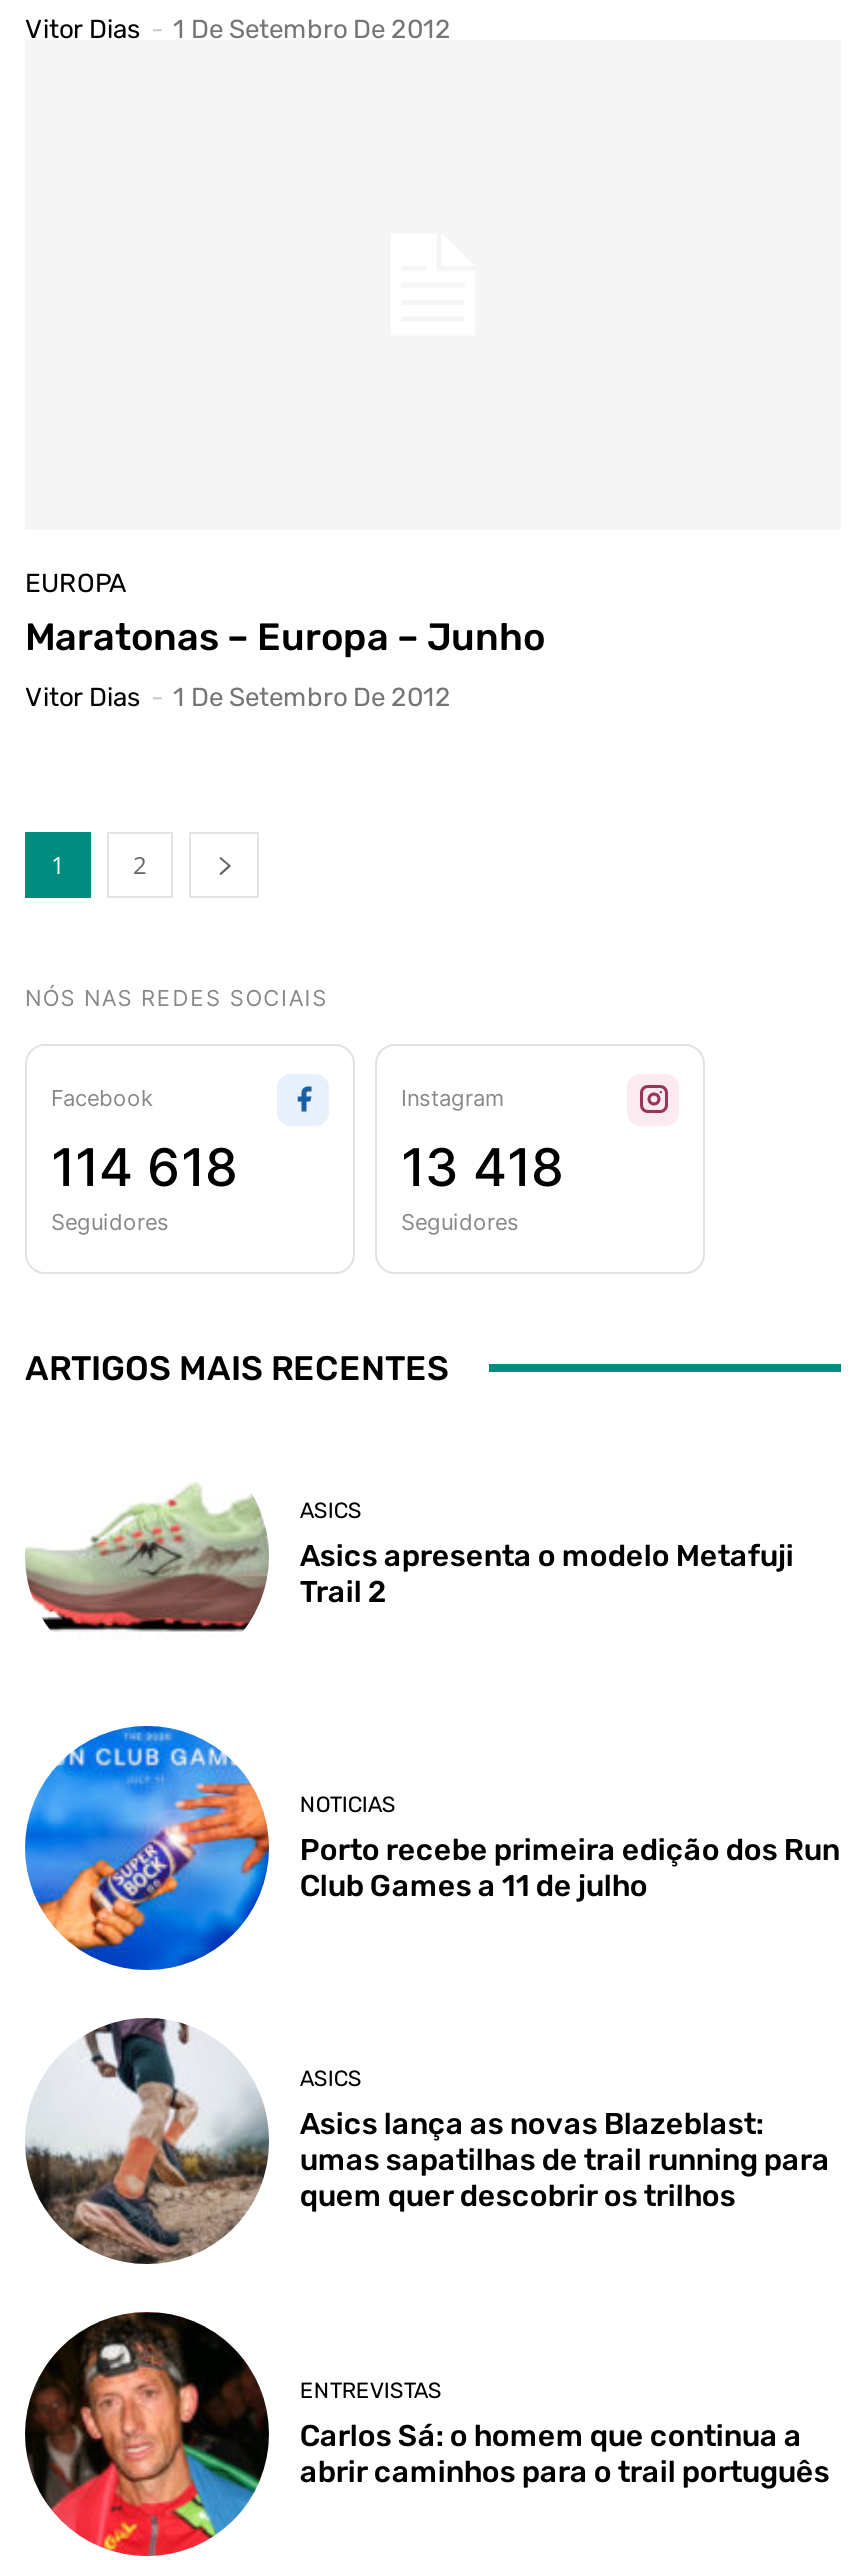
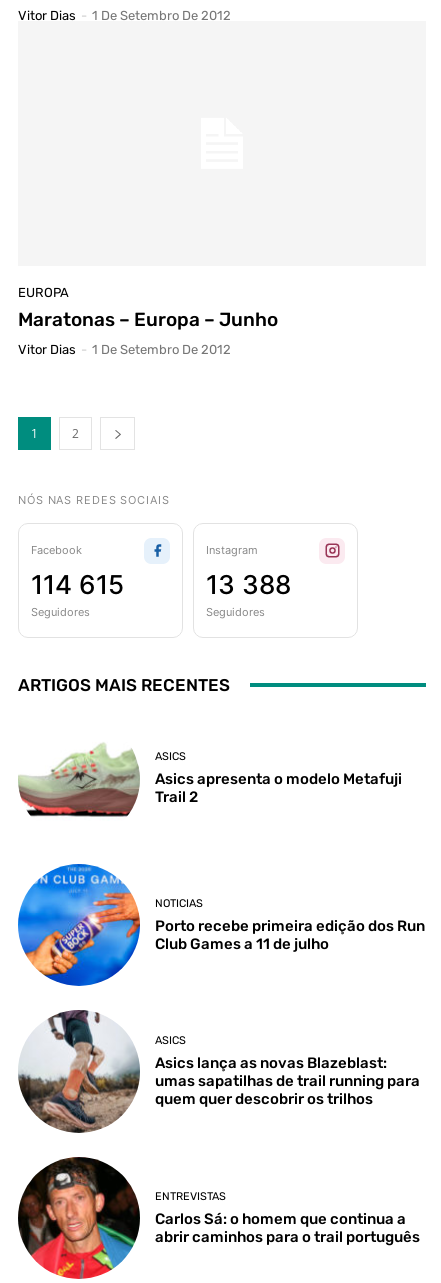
[51,1135,237,1197] 114 618 -> [31,569,124,600] 114 615
[401,1135,563,1197] 13 418 -> [206,569,291,600] 13 388

